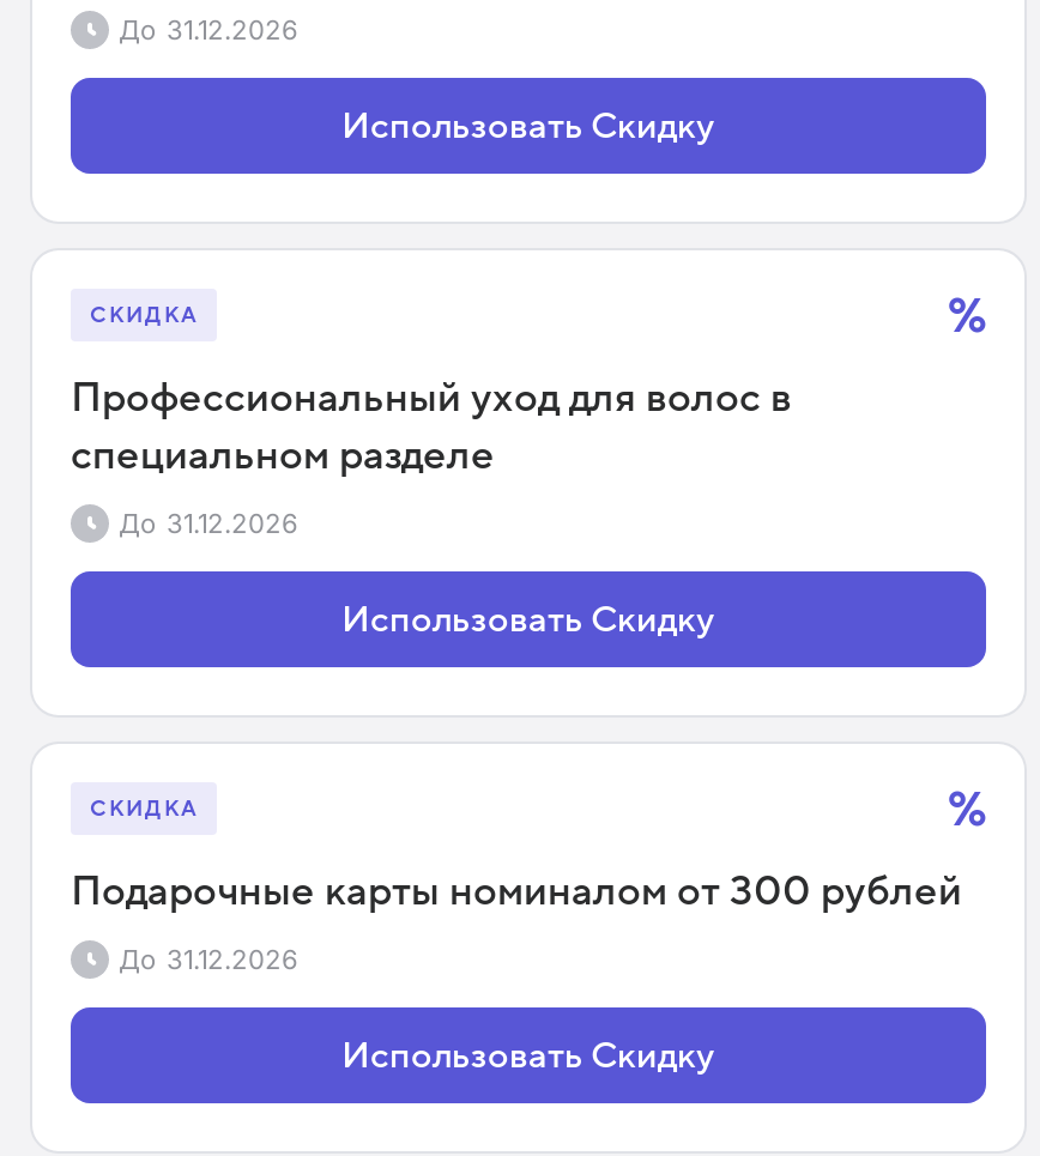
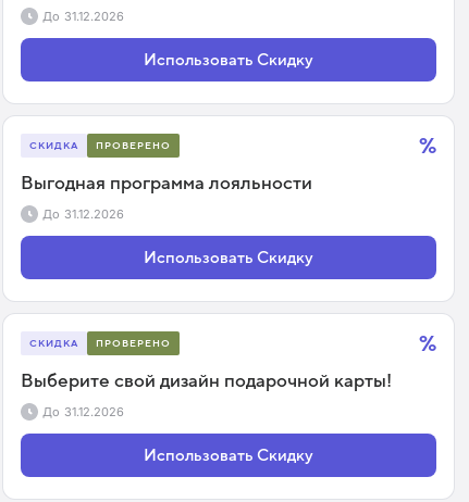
[71,379,792,479] Профессиональный уход для волос в | специальном разделе -> [21,140,312,193] ПРОВЕРЕНО | Выгодная программа лояльности
[71,872,962,915] Подарочные карты номиналом от 300 рублей -> [21,338,392,391] ПРОВЕРЕНО | Выберите свой дизайн подарочной карты!

